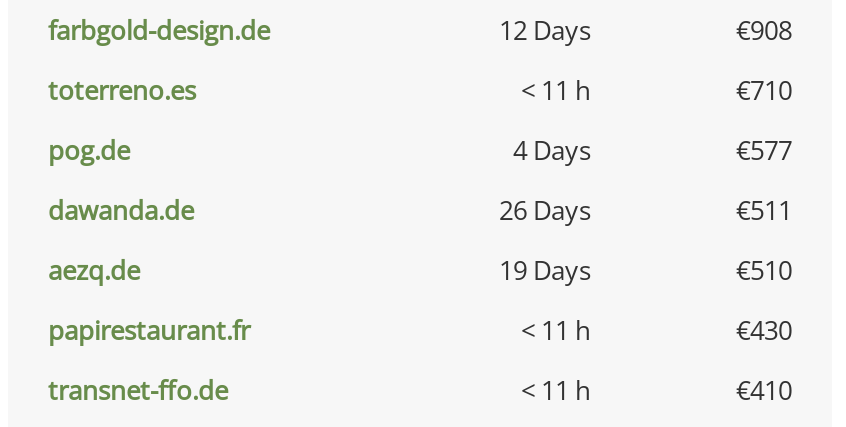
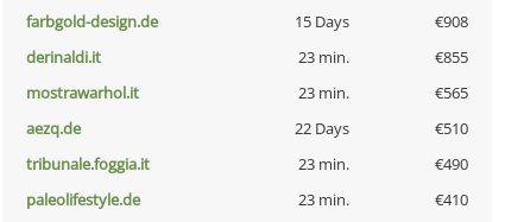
[499,12,591,48] 12 Days -> [294,11,349,32] 15 Days
[48,72,792,228] toterreno.es | < 11 h | €710 | pog.de | 4 Days | €577 | dawanda.de | 26 Days | €511 -> [26,46,468,103] derinaldi.it | 23 min. | €855 | mostrawarhol.it | 23 min. | €565
[499,252,591,288] 19 Days -> [294,118,349,139] 22 Days
[48,312,792,348] papirestaurant.fr | < 11 h | €430 -> [26,153,468,175] tribunale.foggia.it | 23 min. | €490
[48,372,591,408] transnet-ffo.de | < 11 h -> [26,189,349,210] paleolifestyle.de | 23 min.

